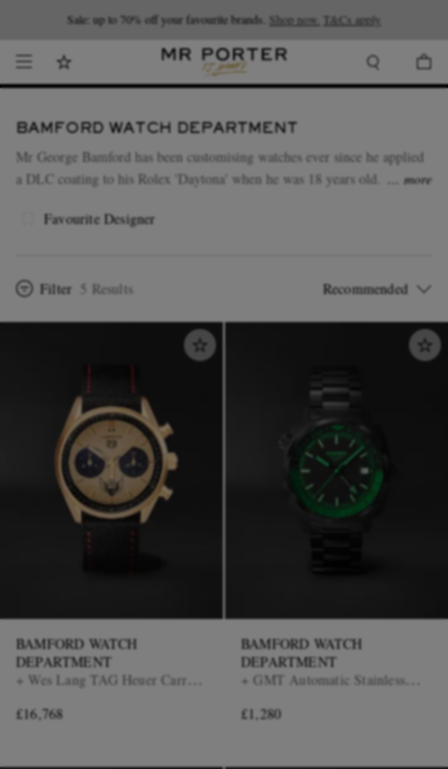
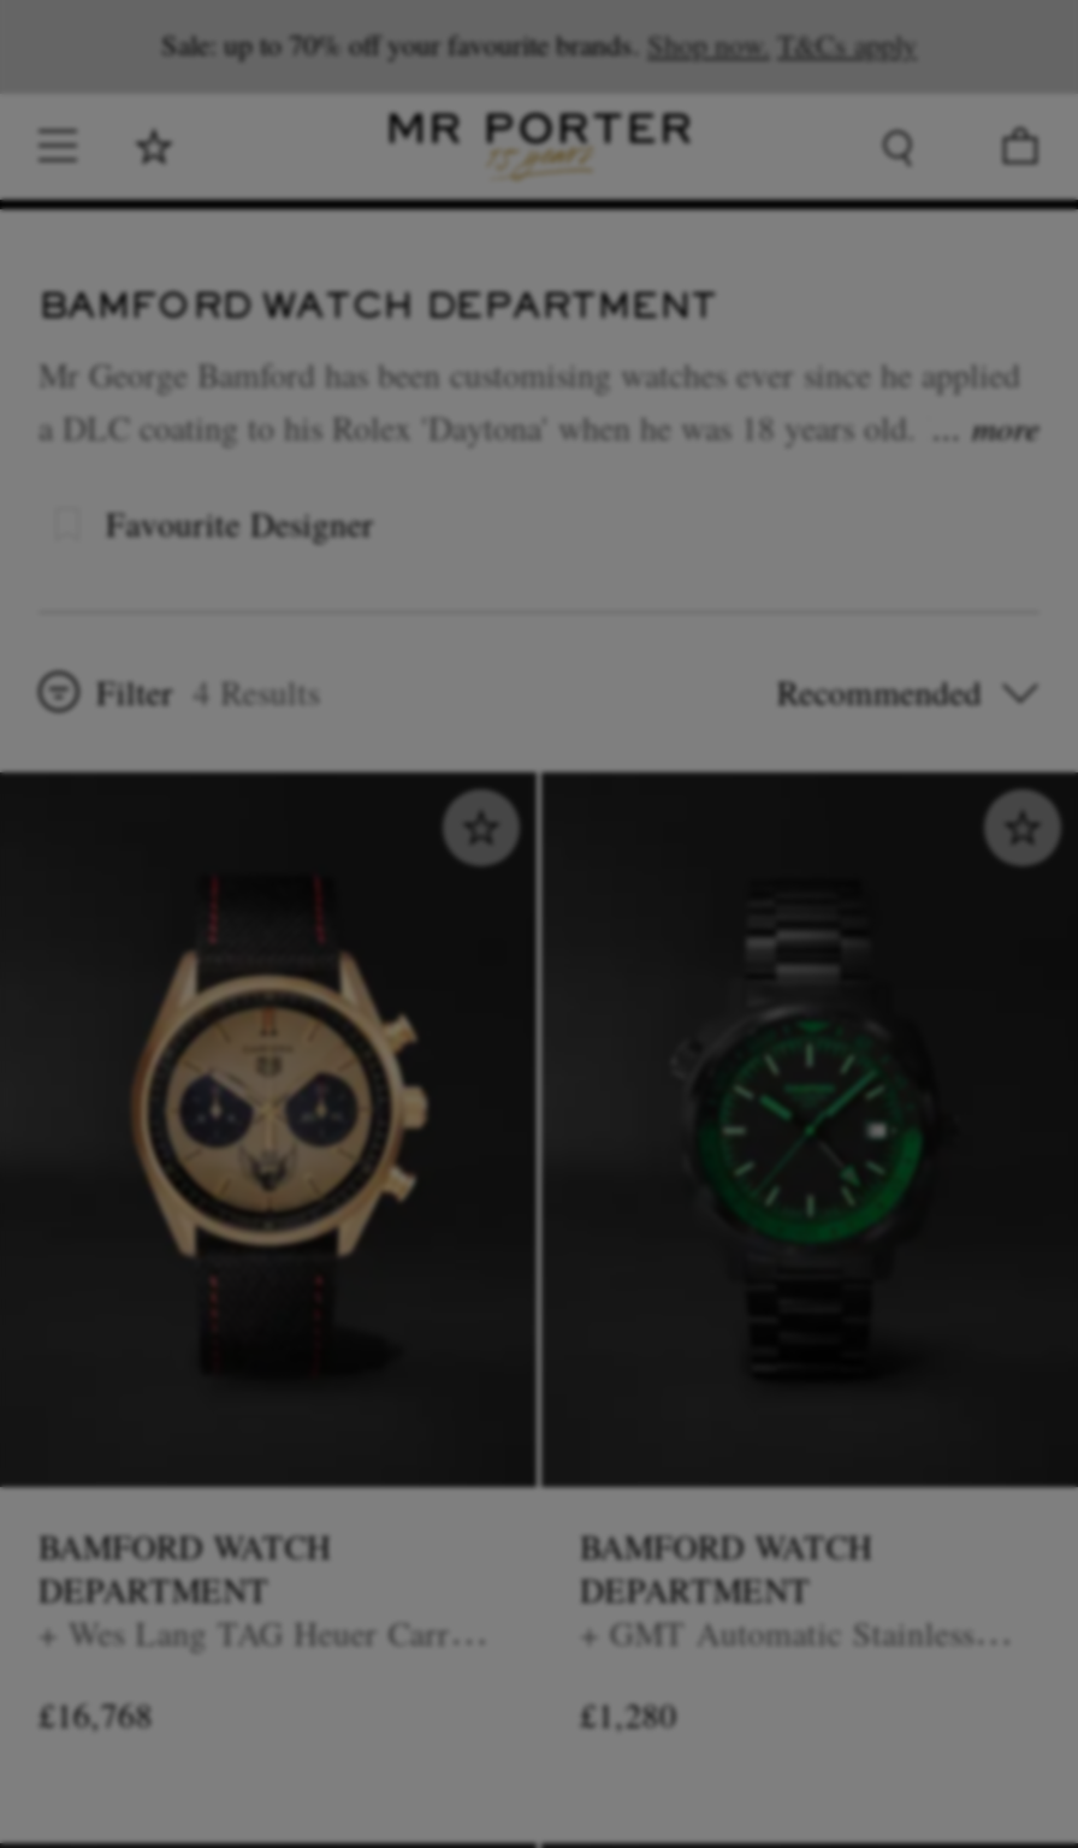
[40,279,133,298] Filter 5 Results -> [96,669,320,715] Filter 4 Results

